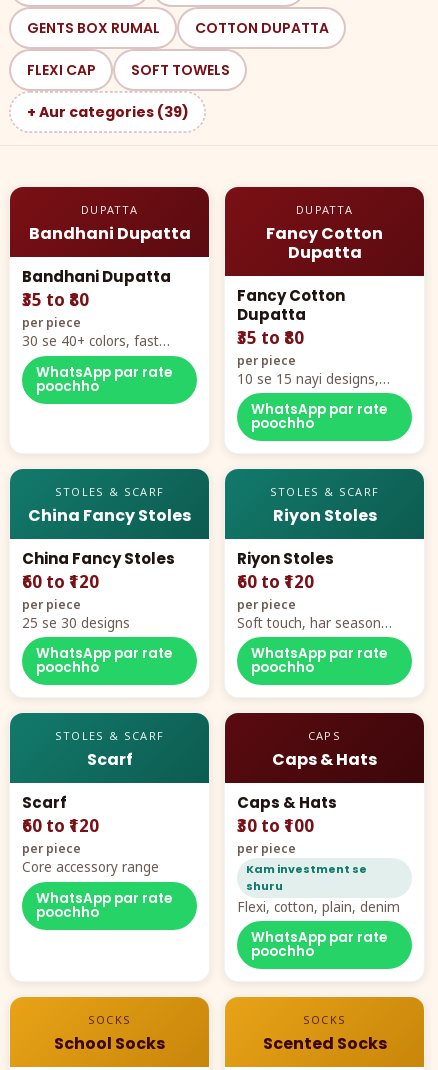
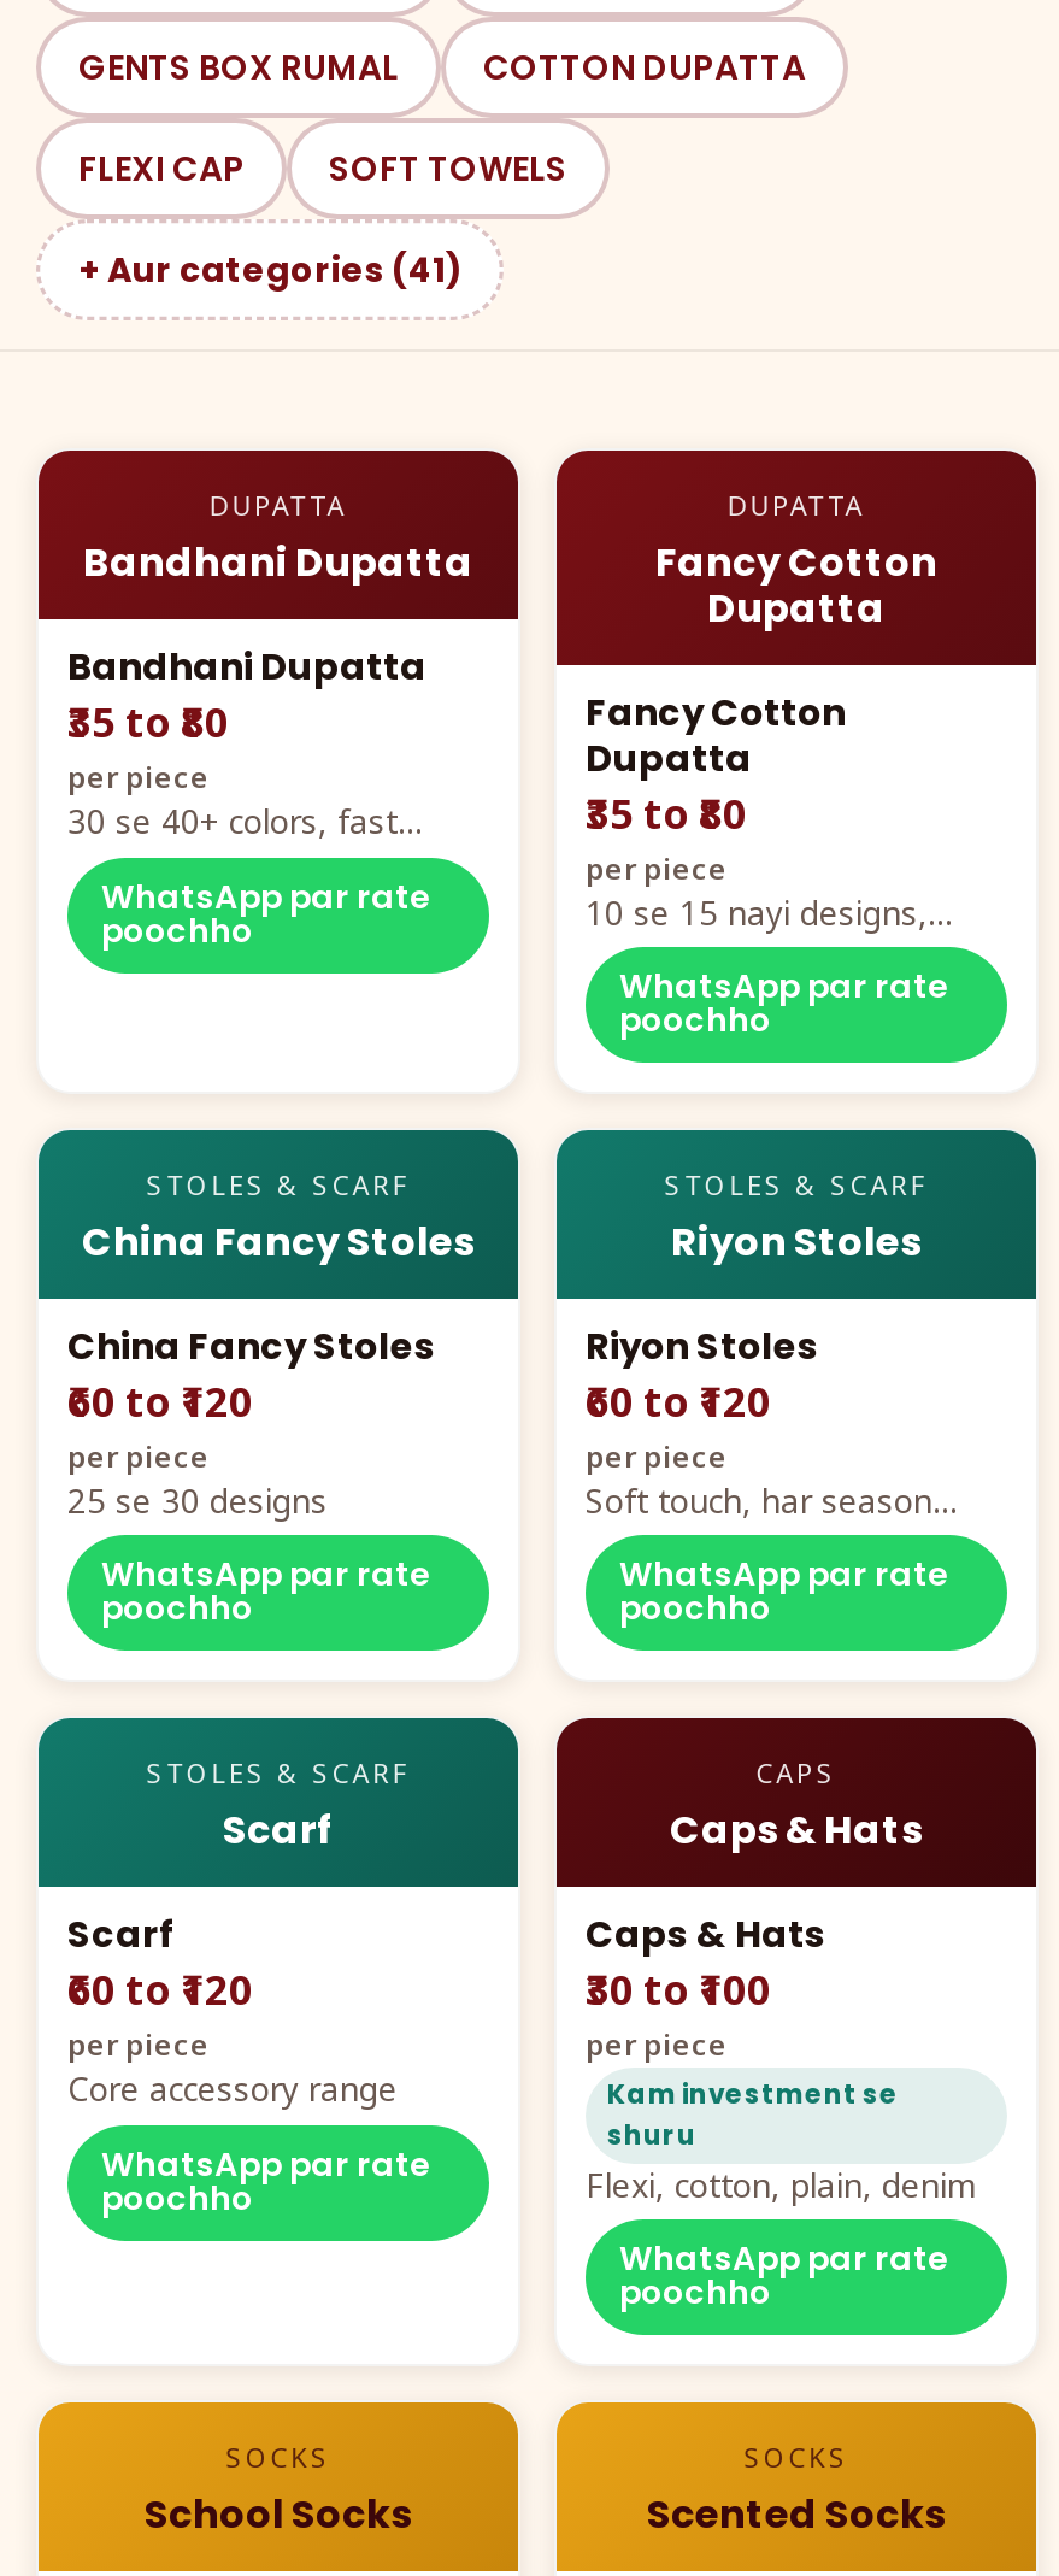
[26,101,188,121] + Aur categories (39) -> [78,245,461,293] + Aur categories (41)

